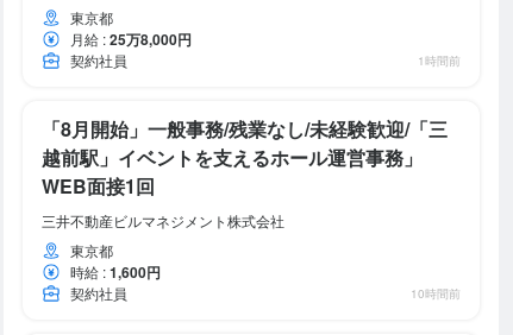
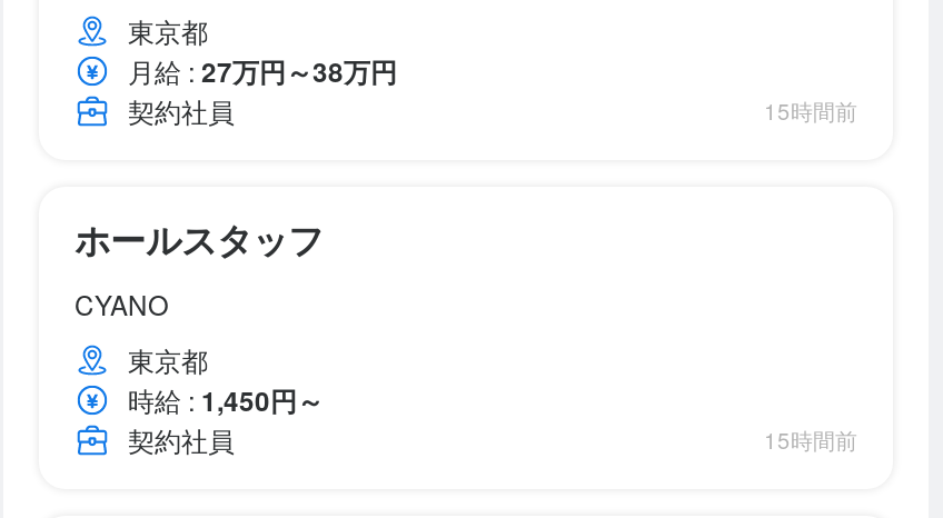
[70,28,192,49] 月給: 25万8,000円 -> [128,50,397,90] 月給: 27万円～38万円
[418,52,461,68] 1時間前 -> [764,95,857,126] 15時間前
[42,115,448,230] 「8月開始」一般事務/残業なし/未経験歓迎/「三 | 越前駅」イベントを支えるホール運営事務」 | WEB面接1回 | 三井不動産ビルマネジメント株式会社 -> [75,213,324,321] ホールスタッフ | CYANO
[70,261,161,282] 時給: 1,600円 -> [128,379,324,419] 時給: 1,450円～
[411,285,461,301] 10時間前 -> [764,424,857,455] 15時間前

